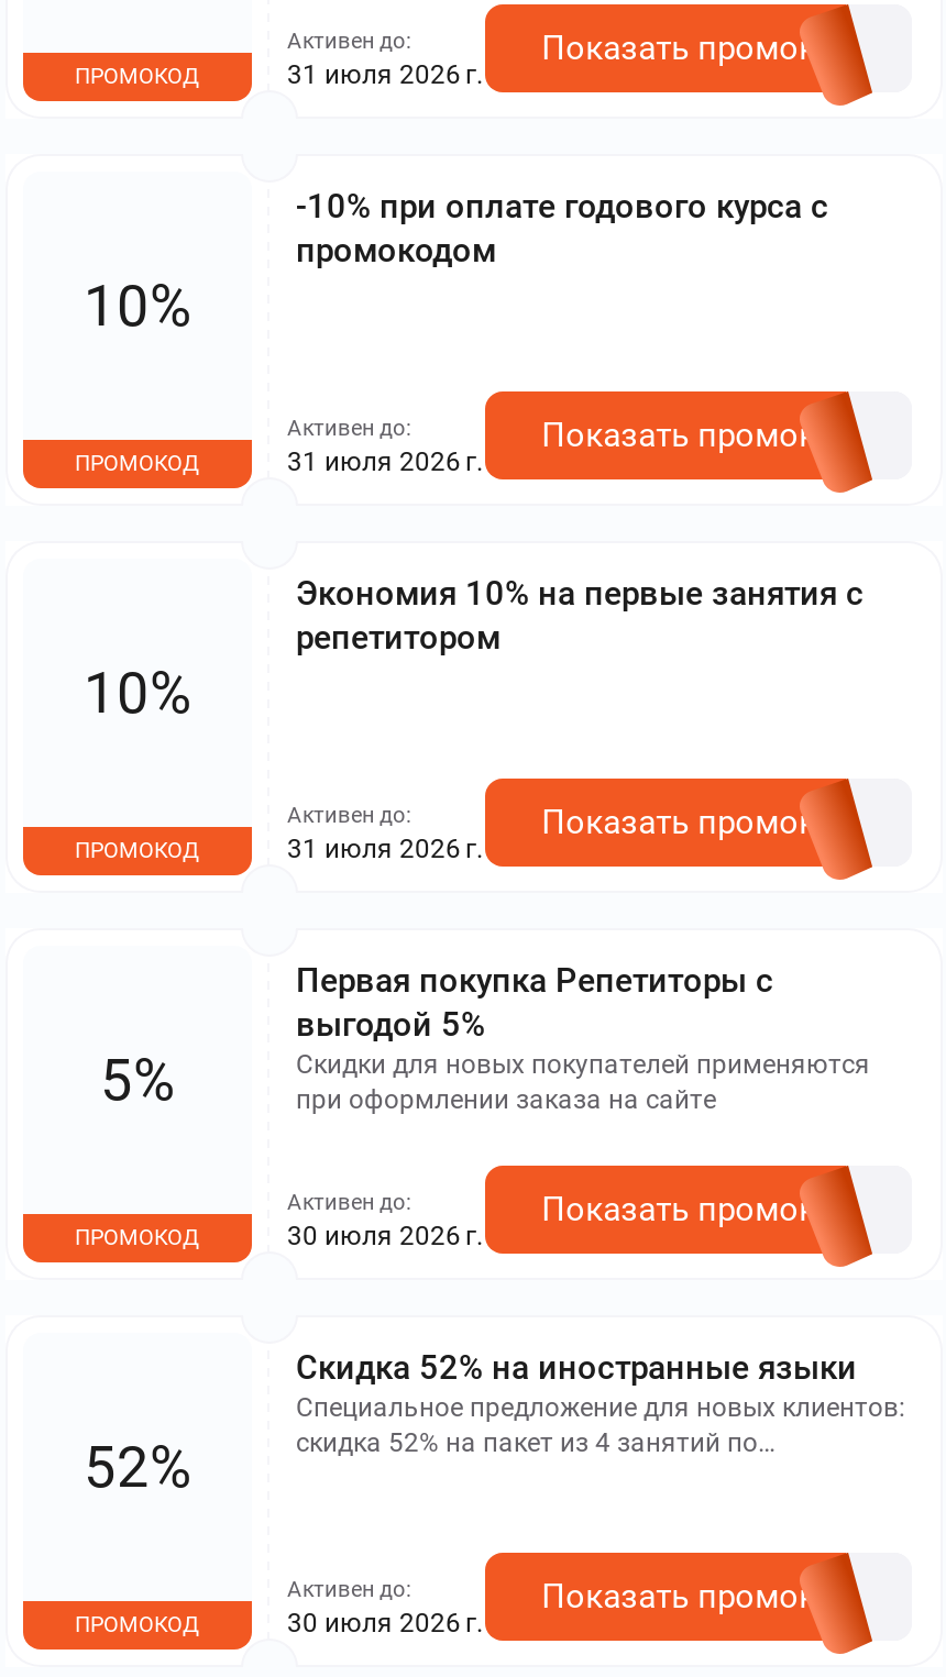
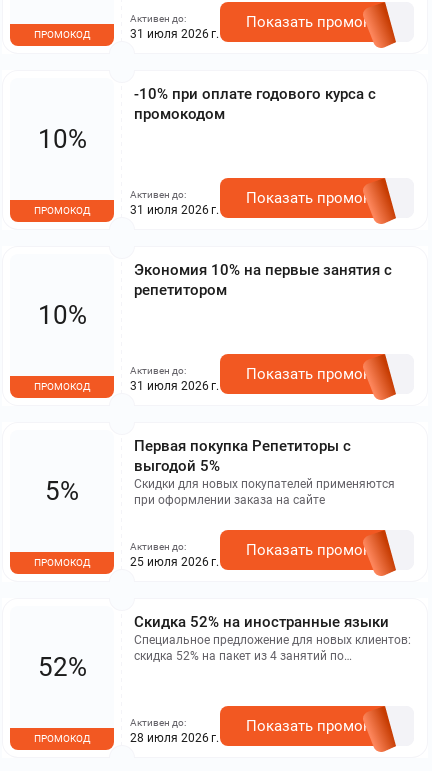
[287,1221,483,1251] 30 июля 2026 г. -> [130,555,219,569] 25 июля 2026 г.
[287,1608,483,1639] 30 июля 2026 г. -> [130,731,219,745] 28 июля 2026 г.

